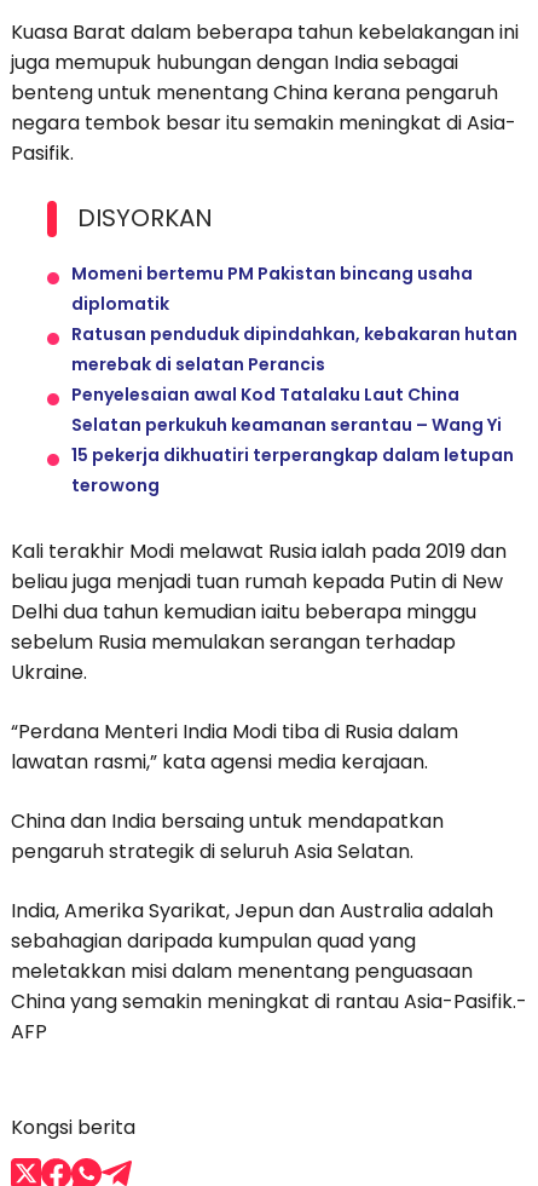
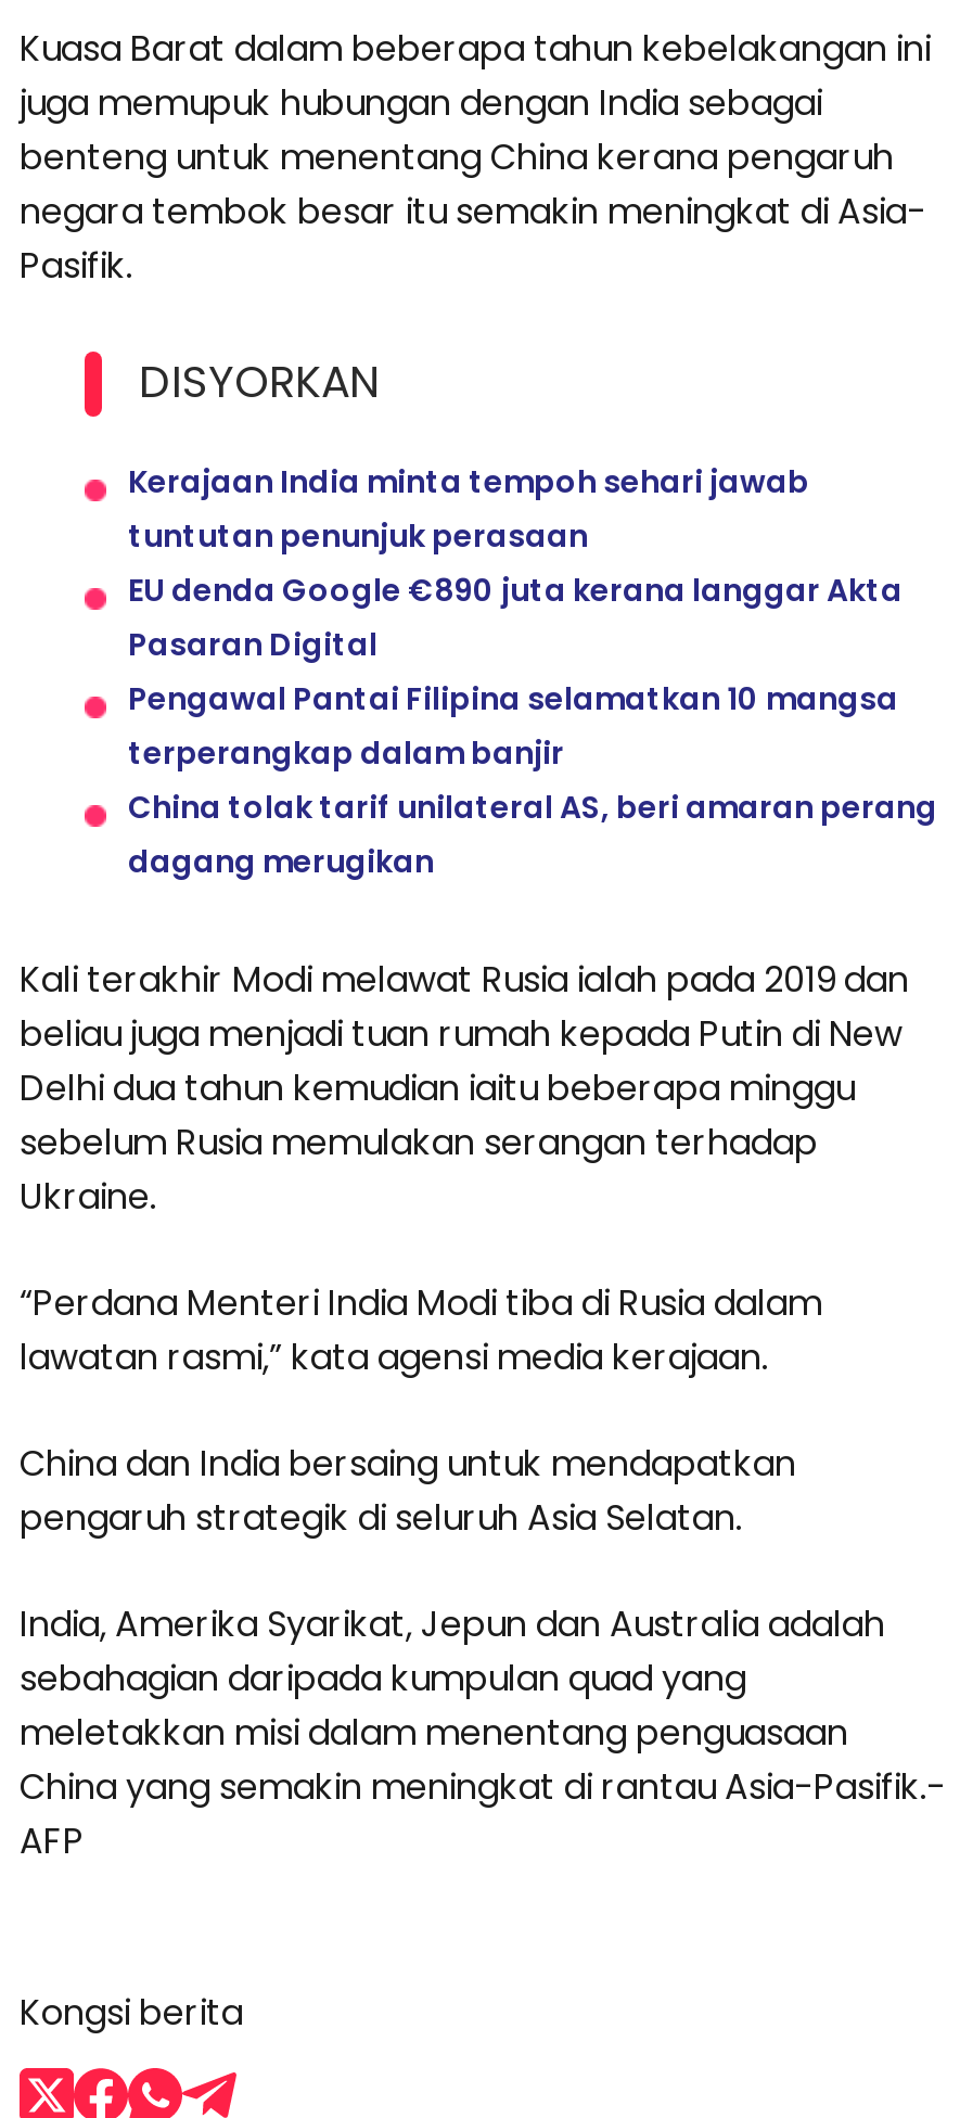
[71,262,517,498] Momeni bertemu PM Pakistan bincang usaha | diplomatik | Ratusan penduduk dipindahkan, kebakaran hutan | merebak di selatan Perancis | Penyelesaian awal Kod Tatalaku Laut China | Selatan perkukuh keamanan serantau – Wang Yi | 15 pekerja dikhuatiri terperangkap dalam letupan | terowong -> [128,461,937,884] Kerajaan India minta tempoh sehari jawab | tuntutan penunjuk perasaan | EU denda Google €890 juta kerana langgar Akta | Pasaran Digital | Pengawal Pantai Filipina selamatkan 10 mangsa | terperangkap dalam banjir | China tolak tarif unilateral AS, beri amaran perang | dagang merugikan

